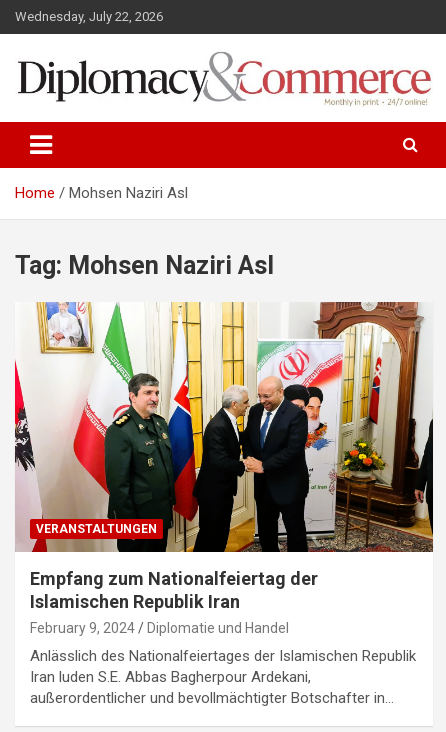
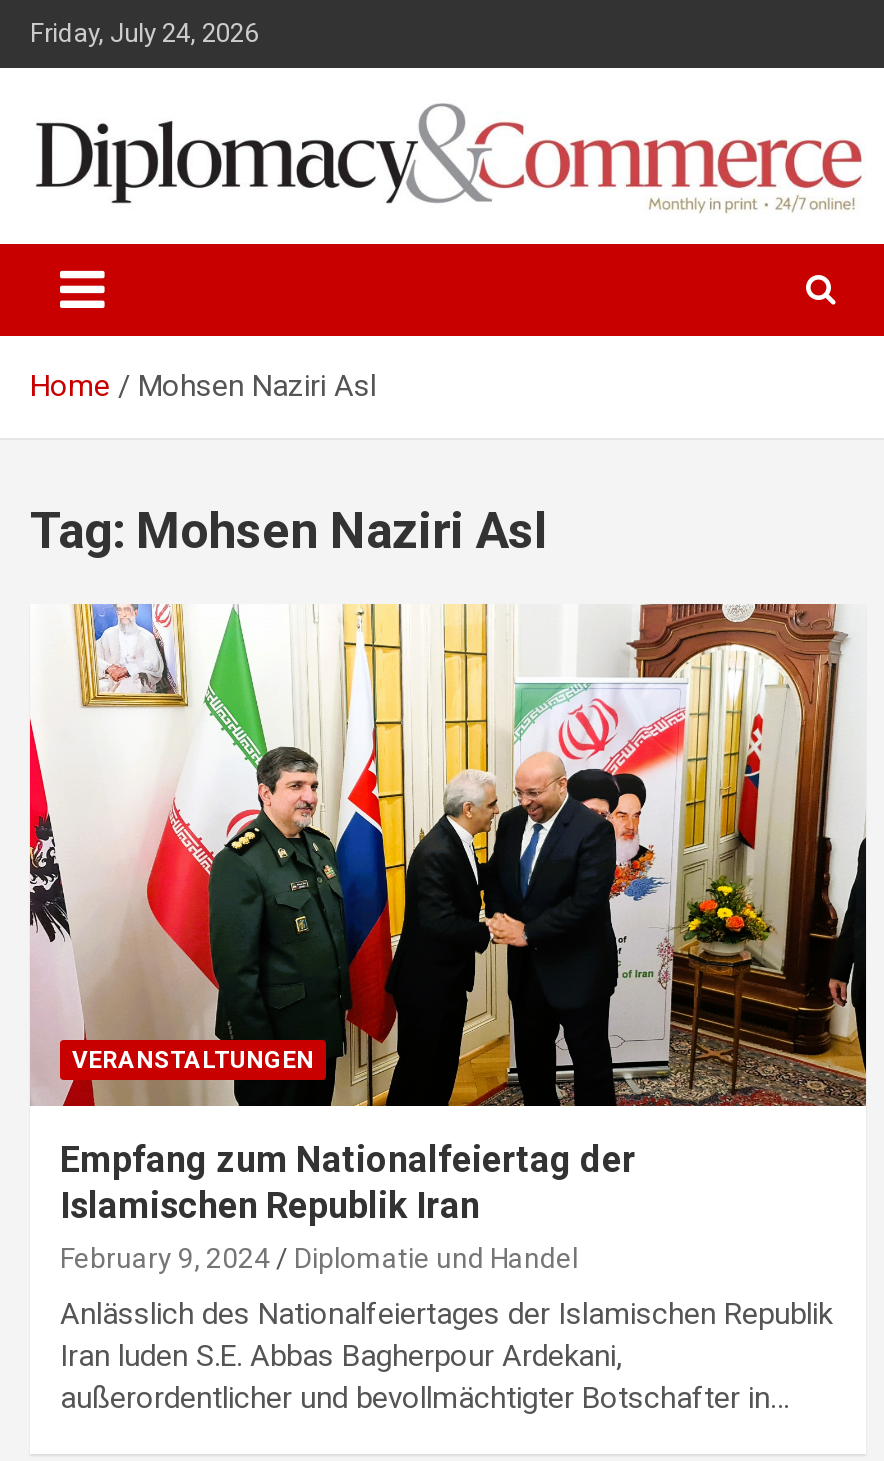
[15,9,163,24] Wednesday, July 22, 2026 -> [30,18,258,48] Friday, July 24, 2026

